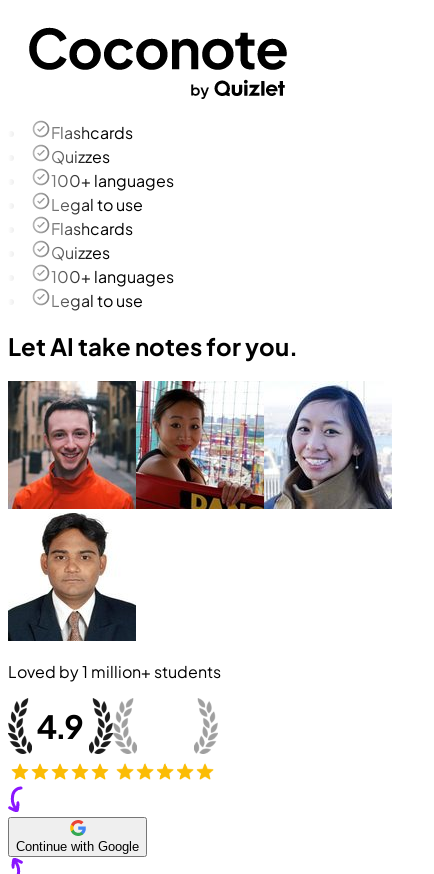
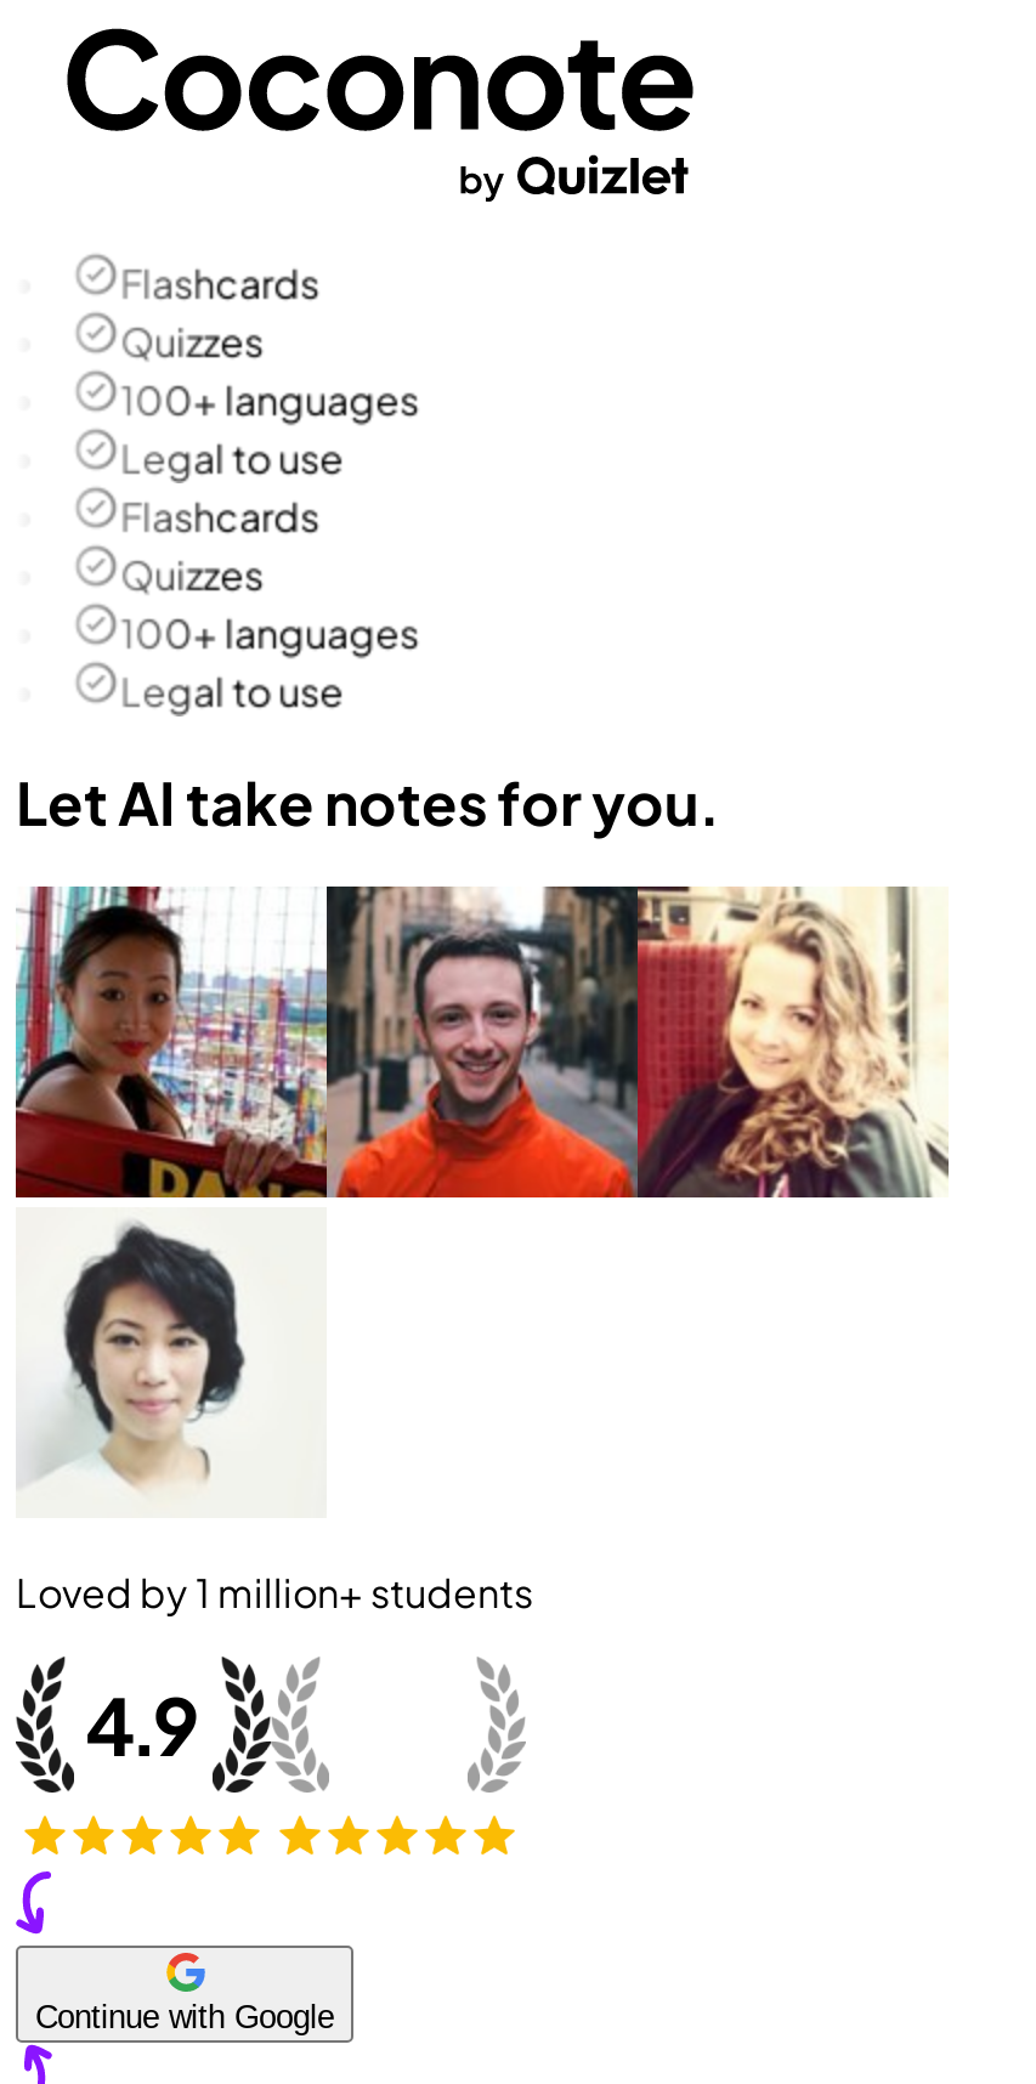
[7,380,393,642] [image] -> [13,884,949,1518] [image]

